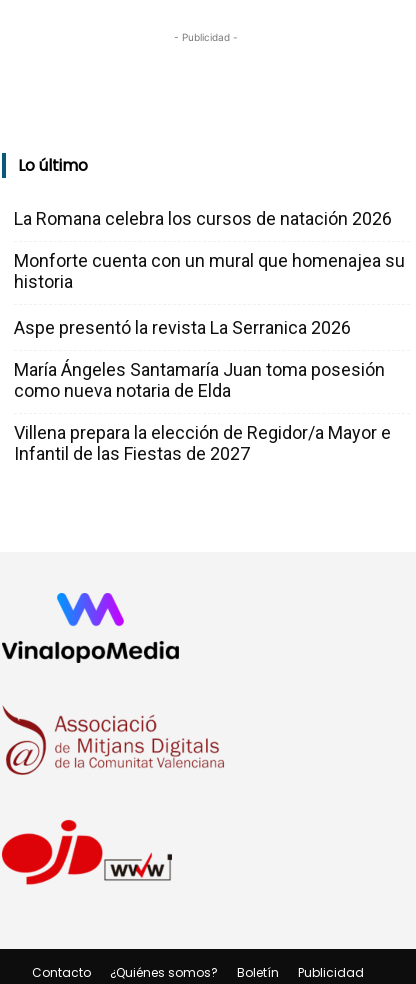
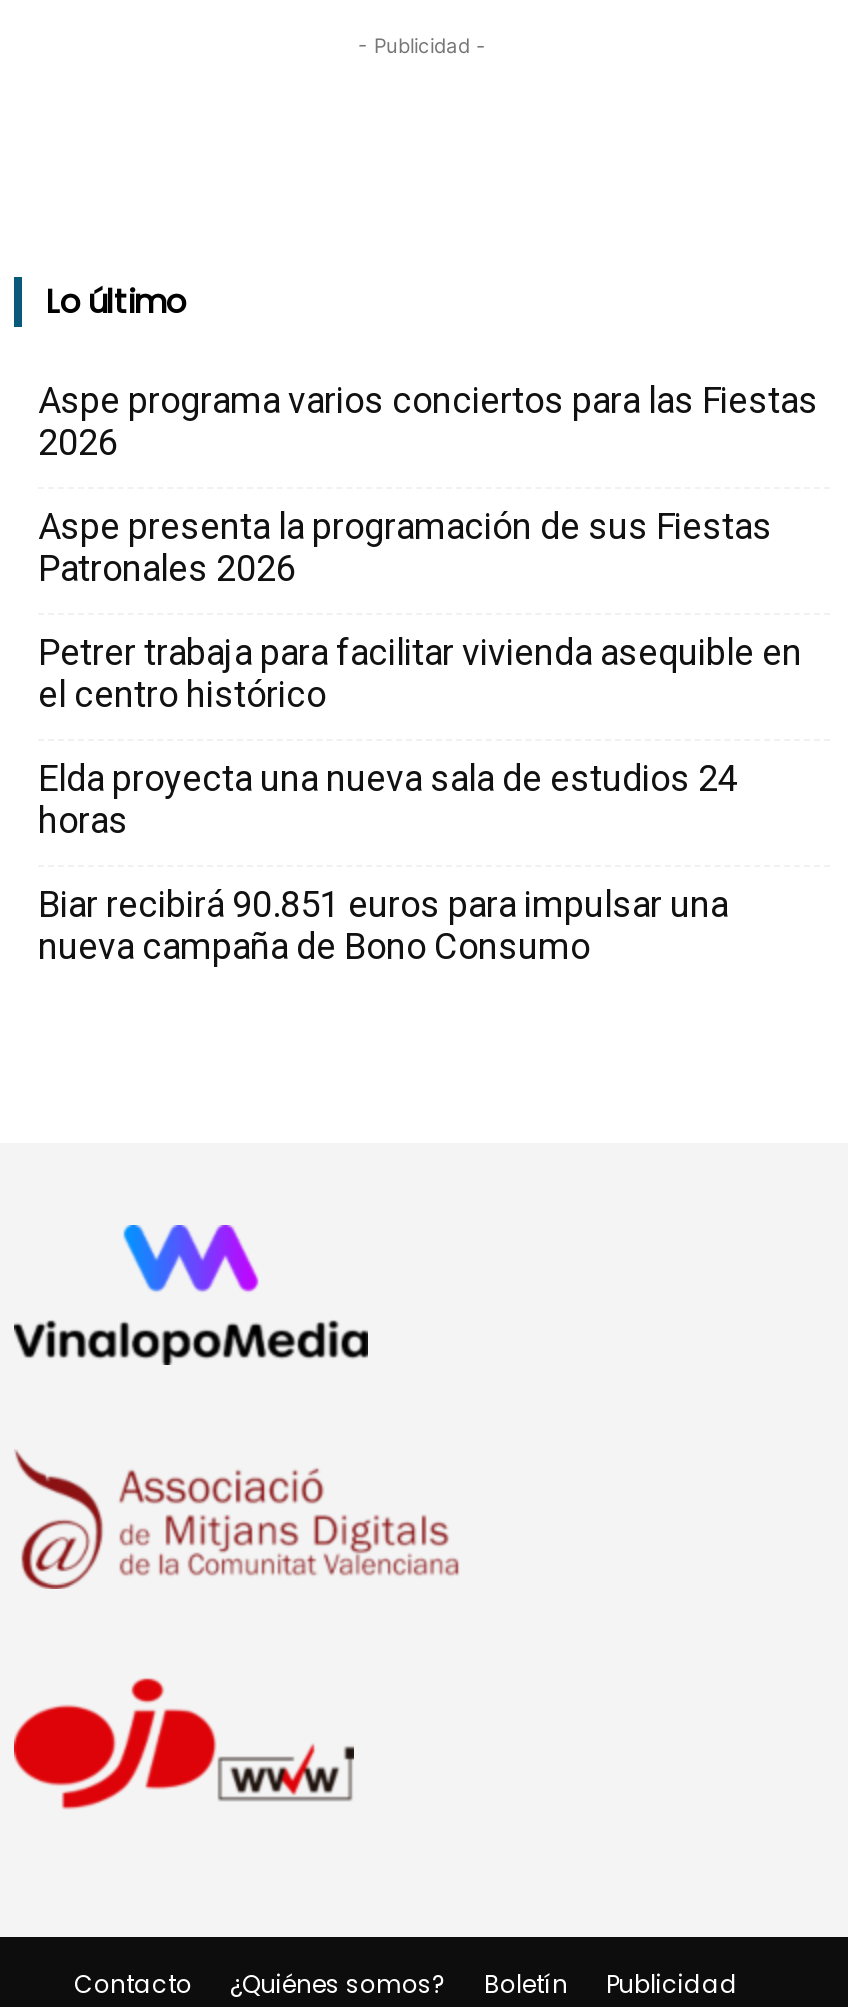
[14,208,392,229] La Romana celebra los cursos de natación 2026 -> [38,379,818,463] Aspe programa varios conciertos para las Fiestas | 2026
[14,250,405,292] Monforte cuenta con un mural que homenajea su | historia -> [38,505,772,589] Aspe presenta la programación de sus Fiestas | Patronales 2026
[14,317,351,338] Aspe presentó la revista La Serranica 2026 -> [38,631,802,715] Petrer trabaja para facilitar vivienda asequible en | el centro histórico
[14,359,385,401] María Ángeles Santamaría Juan toma posesión | como nueva notaria de Elda -> [38,757,738,841] Elda proyecta una nueva sala de estudios 24 | horas
[14,422,391,464] Villena prepara la elección de Regidor/a Mayor e | Infantil de las Fiestas de 2027 -> [38,883,728,967] Biar recibirá 90.851 euros para impulsar una | nueva campaña de Bono Consumo

